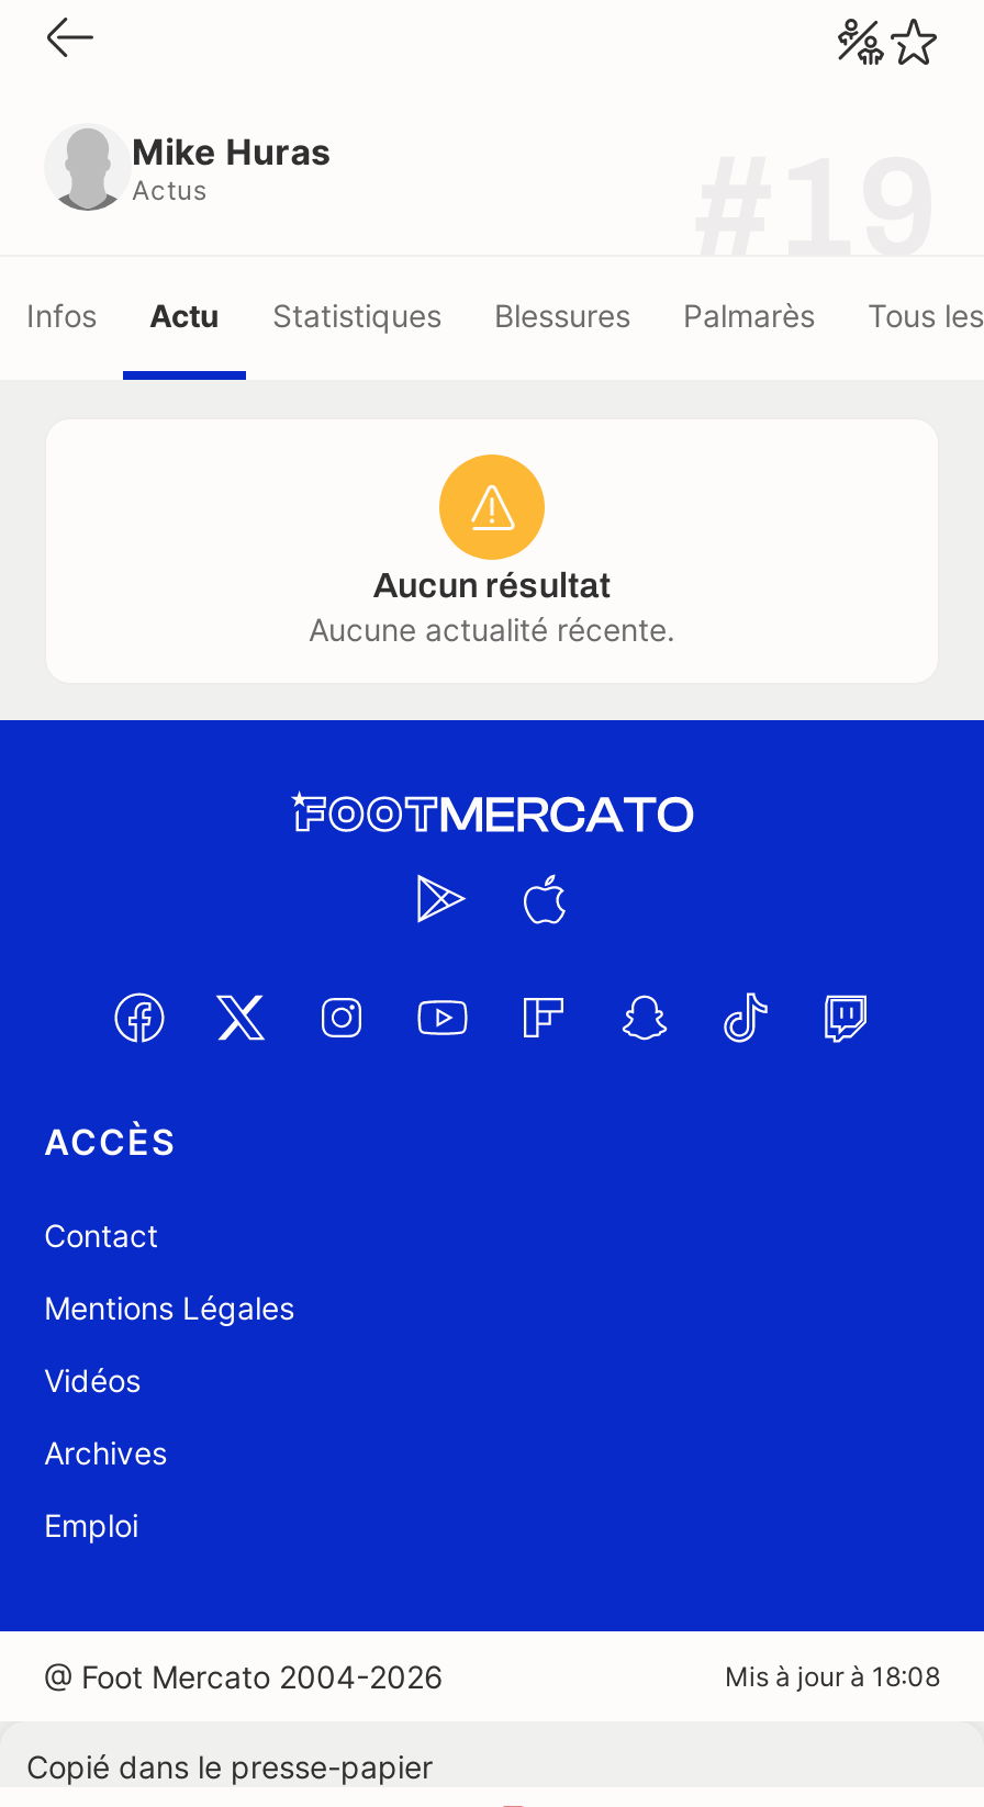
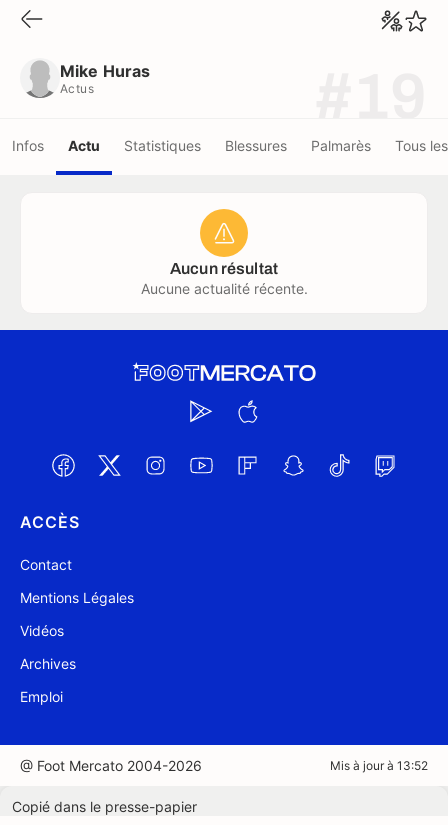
[725,1660,940,1693] Mis à jour à 18:08 -> [330,758,428,773] Mis à jour à 13:52

